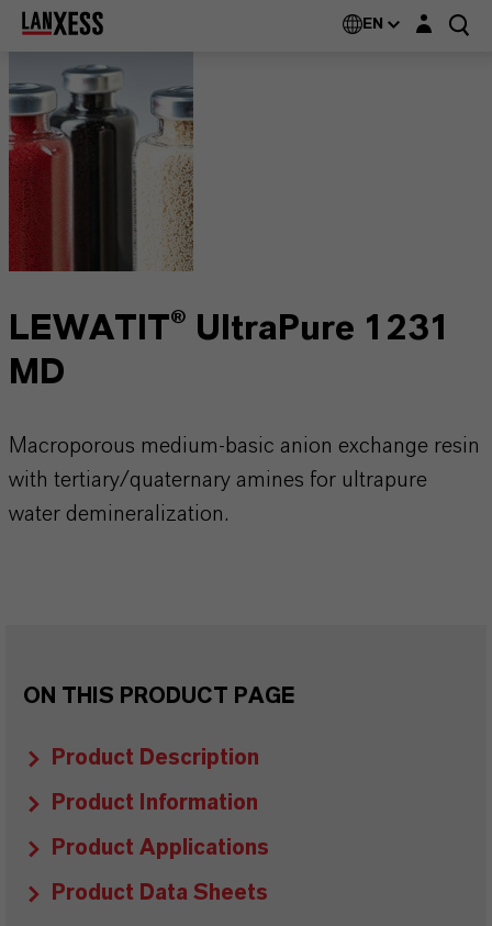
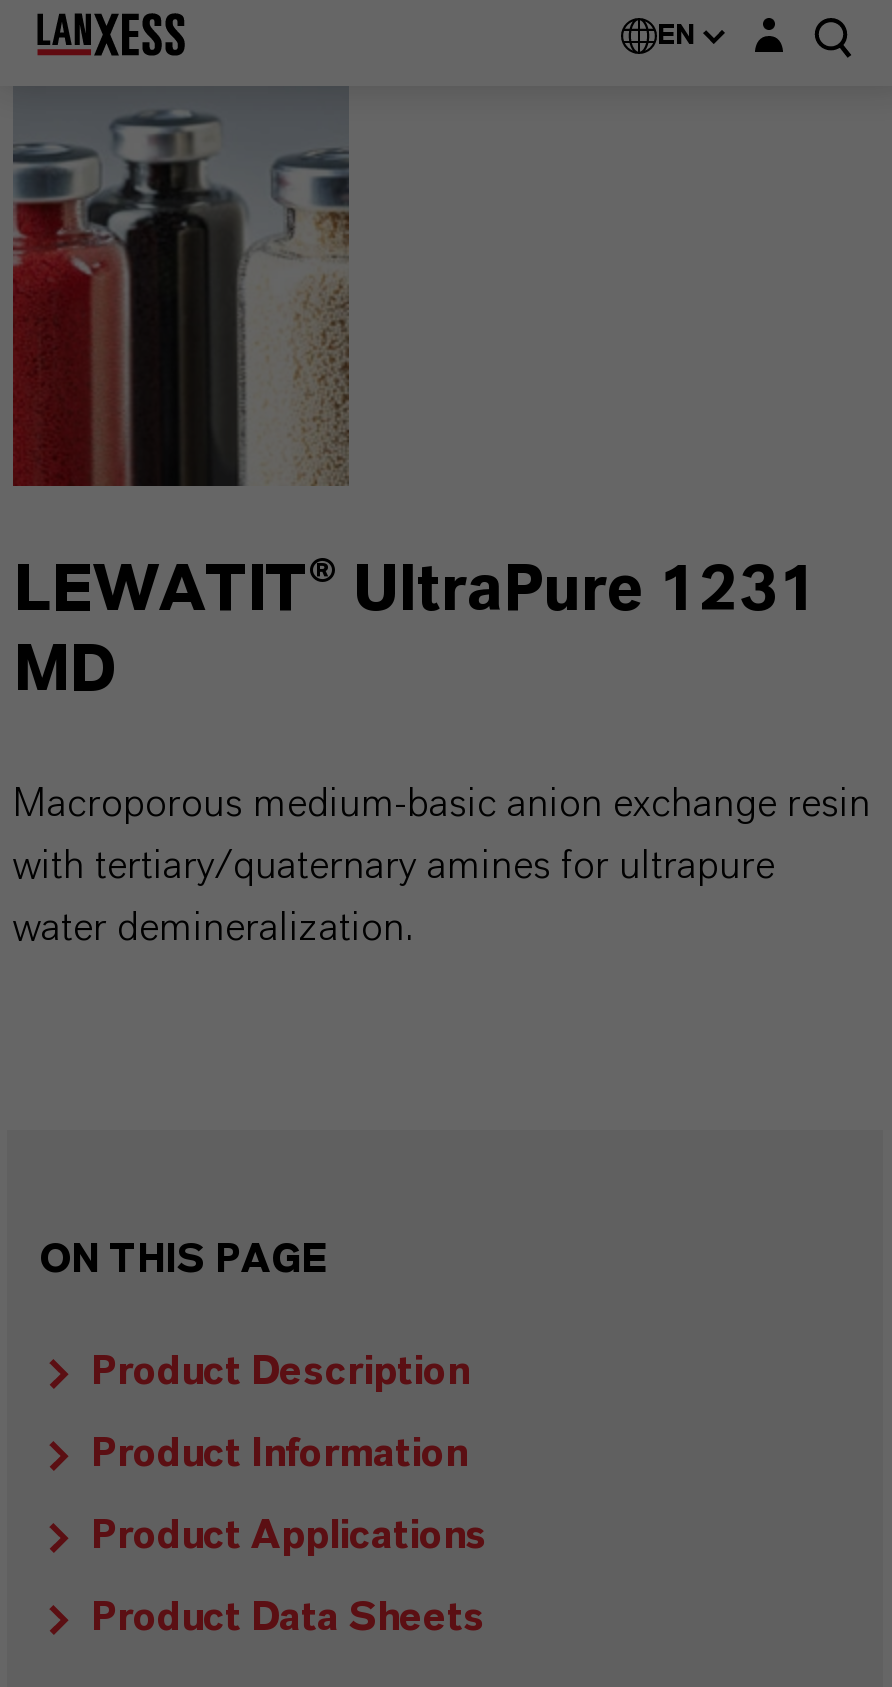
[23,685,294,707] ON THIS PRODUCT PAGE -> [39,1240,325,1280] ON THIS PAGE

